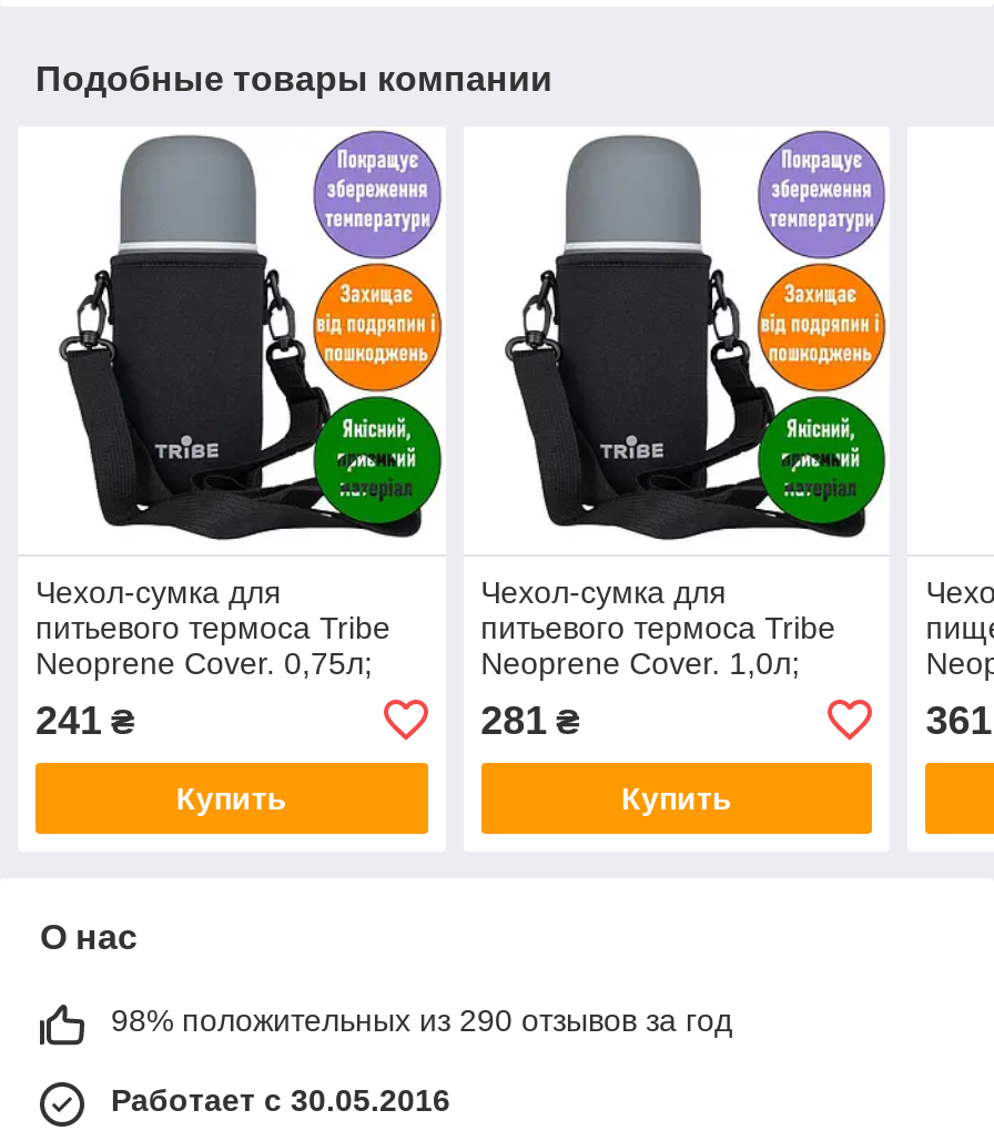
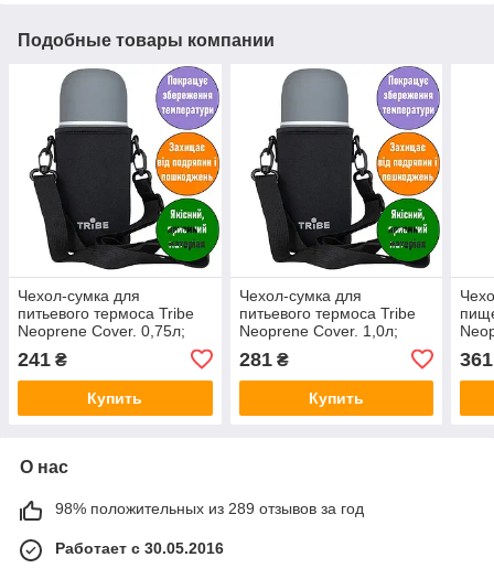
[111,1002,732,1037] 98% положительных из 290 отзывов за год -> [55,499,364,517] 98% положительных из 289 отзывов за год

